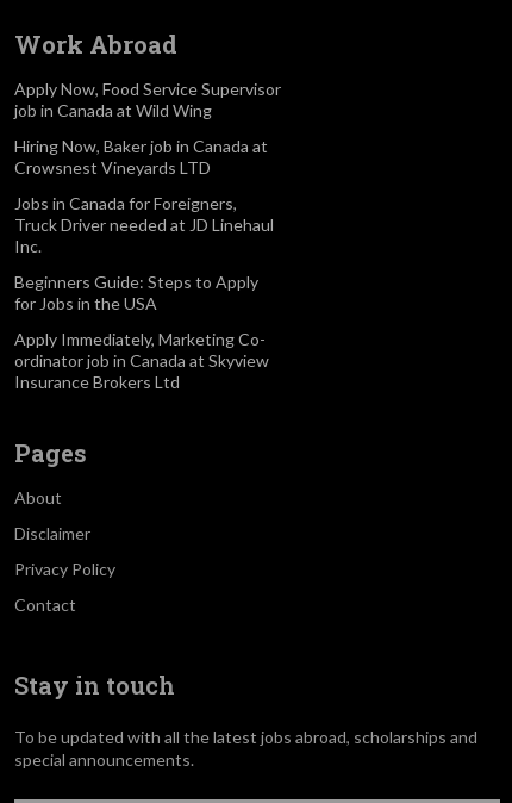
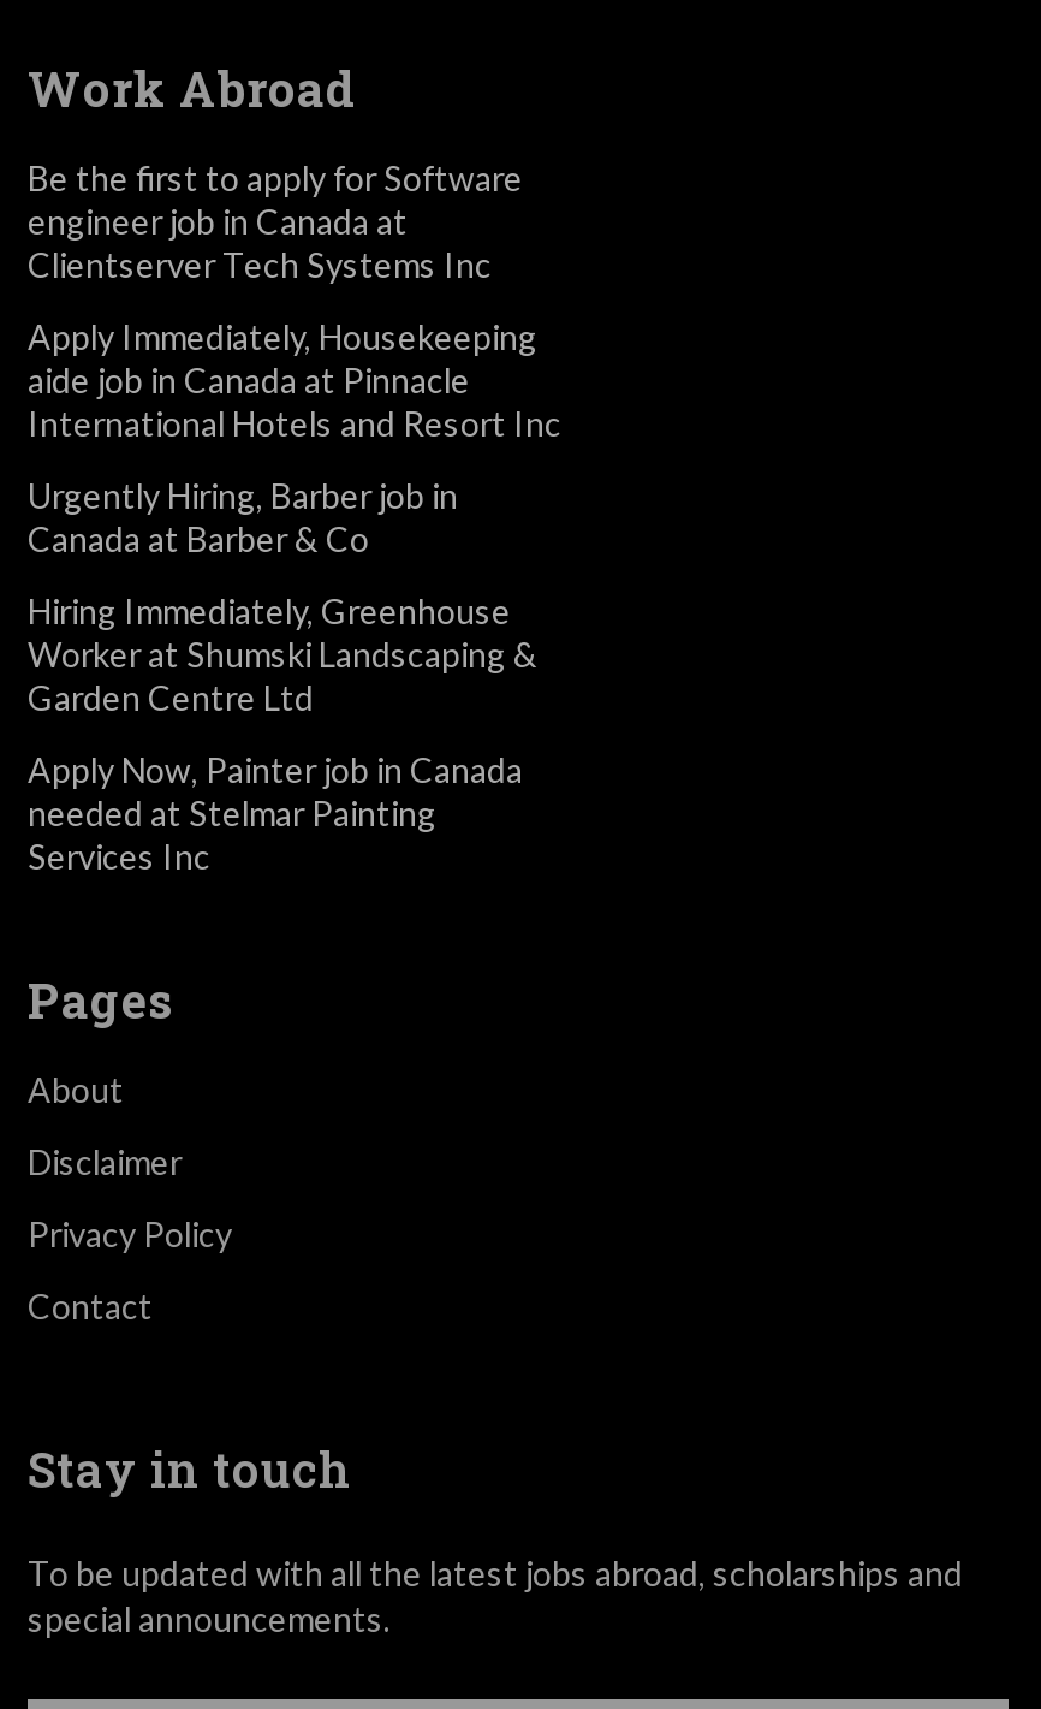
[14,79,281,120] Apply Now, Food Service Supervisor | job in Canada at Wild Wing -> [28,158,523,285] Be the first to apply for Software | engineer job in Canada at | Clientserver Tech Systems Inc
[14,136,268,178] Hiring Now, Baker job in Canada at | Crowsnest Vineyards LTD -> [28,316,561,444] Apply Immediately, Housekeeping | aide job in Canada at Pinnacle | International Hotels and Resort Inc
[14,193,274,256] Jobs in Canada for Foreigners, | Truck Driver needed at JD Linehaul | Inc. -> [28,475,458,559] Urgently Hiring, Barber job in | Canada at Barber & Co
[14,272,258,313] Beginners Guide: Steps to Apply | for Jobs in the USA -> [28,591,537,718] Hiring Immediately, Greenhouse | Worker at Shumski Landscaping & | Garden Centre Ltd
[14,329,269,392] Apply Immediately, Marketing Co- | ordinator job in Canada at Skyview | Insurance Brokers Ltd -> [28,749,523,877] Apply Now, Painter job in Canada | needed at Stelmar Painting | Services Inc

